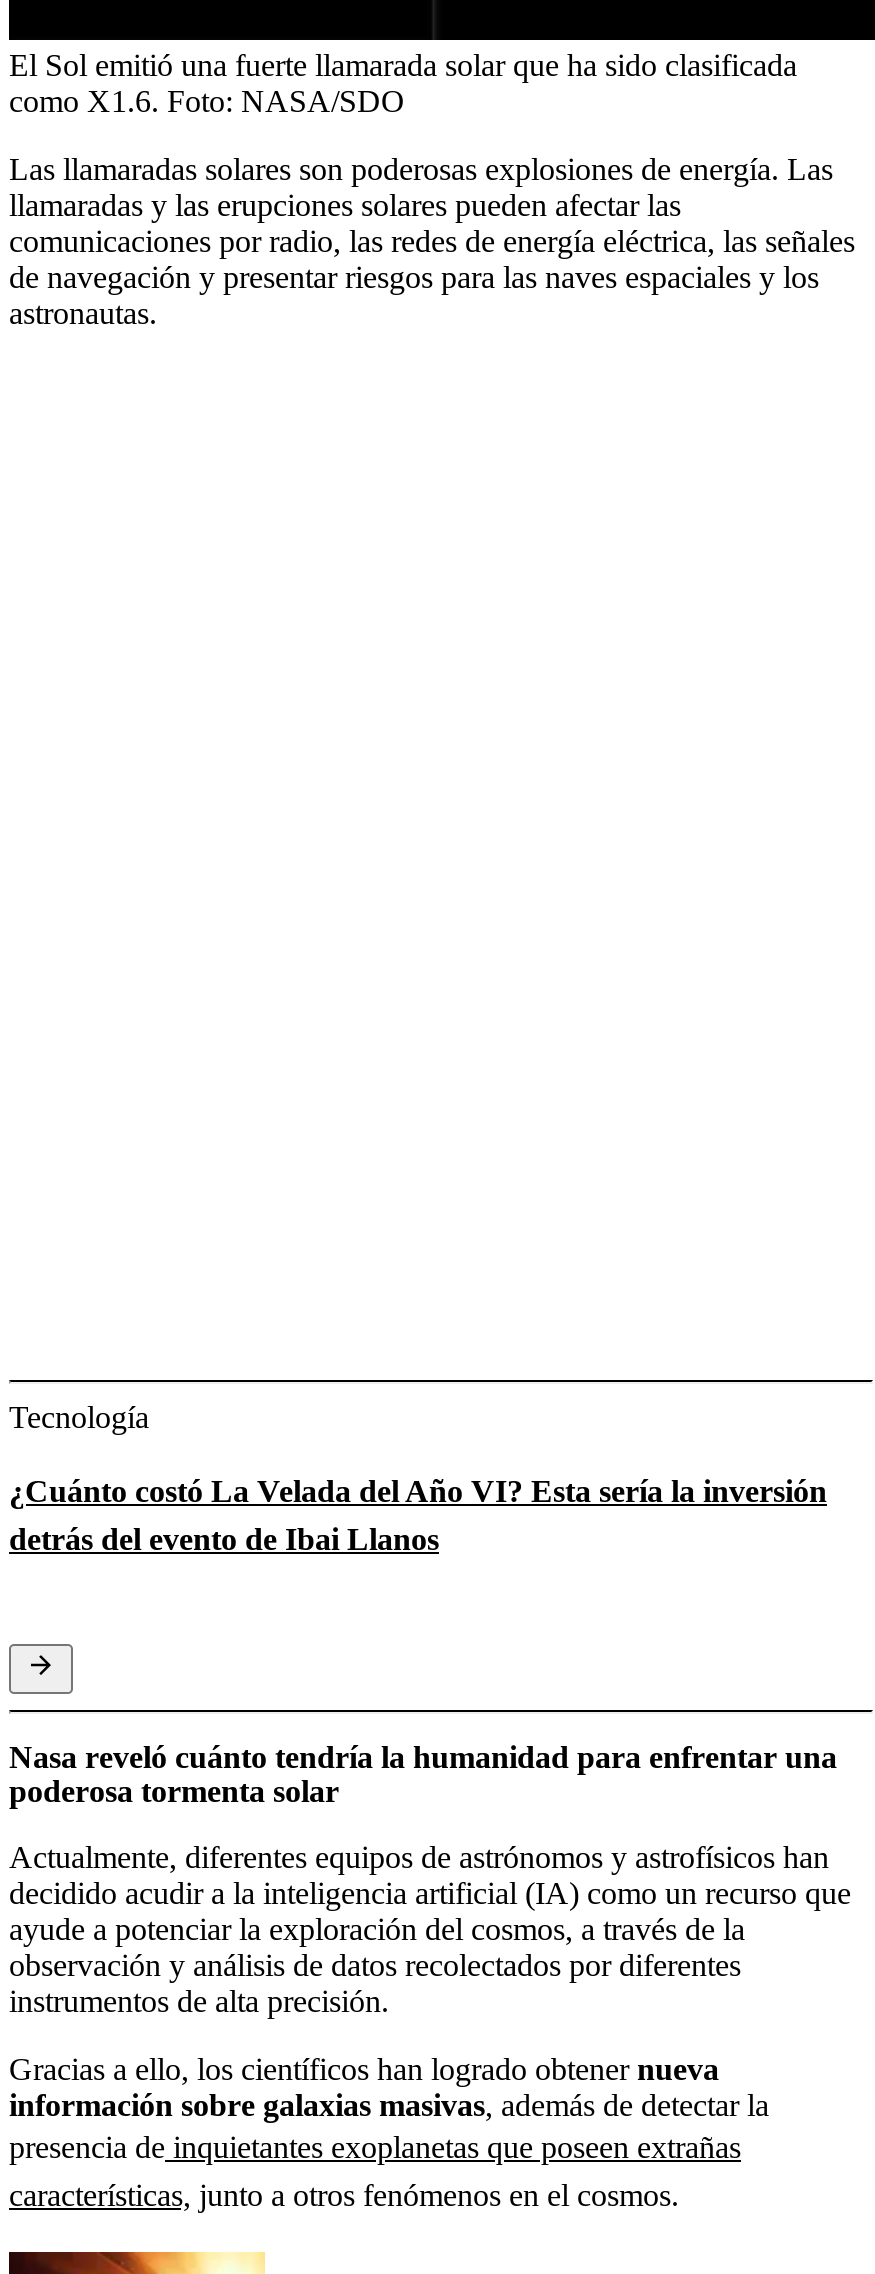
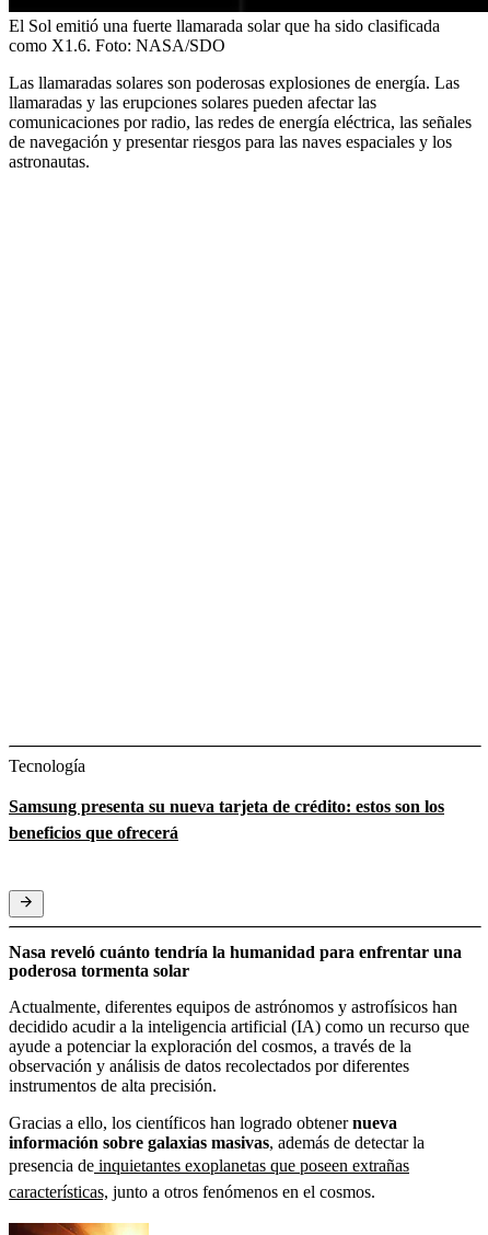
[9,1473,827,1555] ¿Cuánto costó La Velada del Año VI? Esta sería la inversión | detrás del evento de Ibai Llanos -> [9,797,444,842] Samsung presenta su nueva tarjeta de crédito: estos son los | beneficios que ofrecerá

